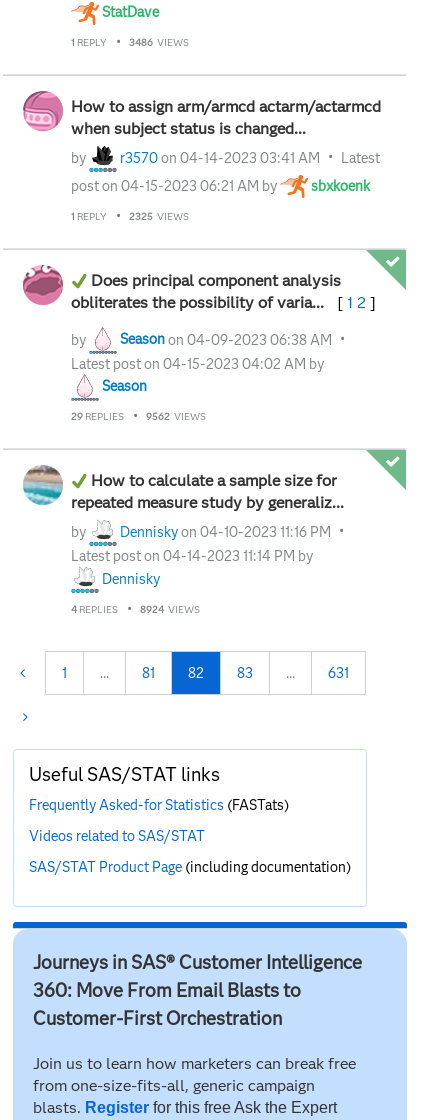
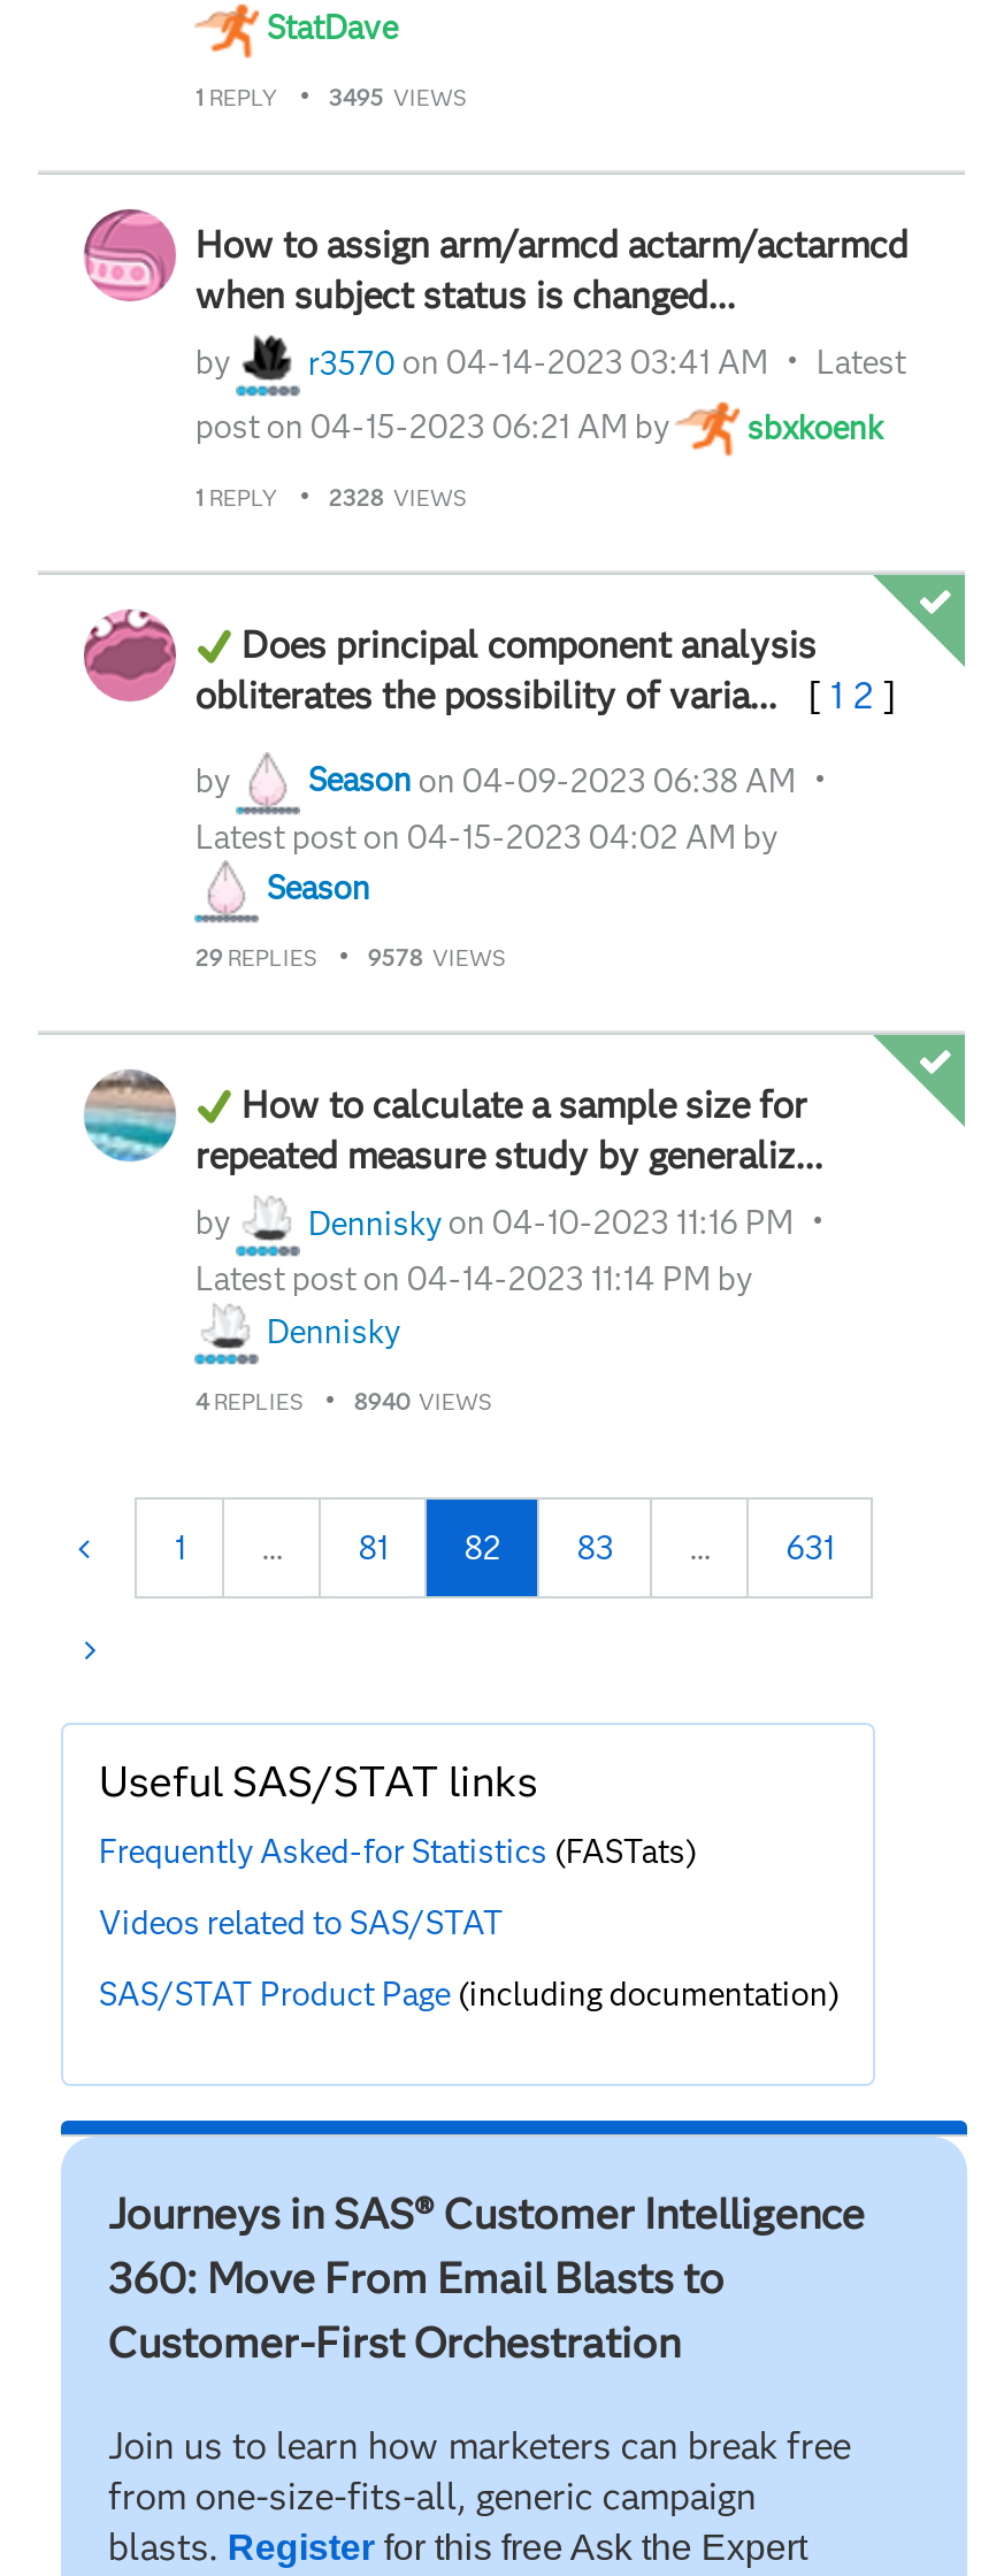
[71,36,189,49] 1 REPLY 3486 VIEWS -> [195,83,467,113] 1 REPLY 3495 VIEWS
[71,209,189,222] 1 REPLY 2325 VIEWS -> [195,482,467,512] 1 REPLY 2328 VIEWS
[71,410,206,423] 29 REPLIES 9562 VIEWS -> [195,943,506,973] 29 REPLIES 9578 VIEWS
[71,602,200,615] 4 REPLIES 8924 VIEWS -> [195,1386,492,1416] 4 REPLIES 8940 VIEWS

